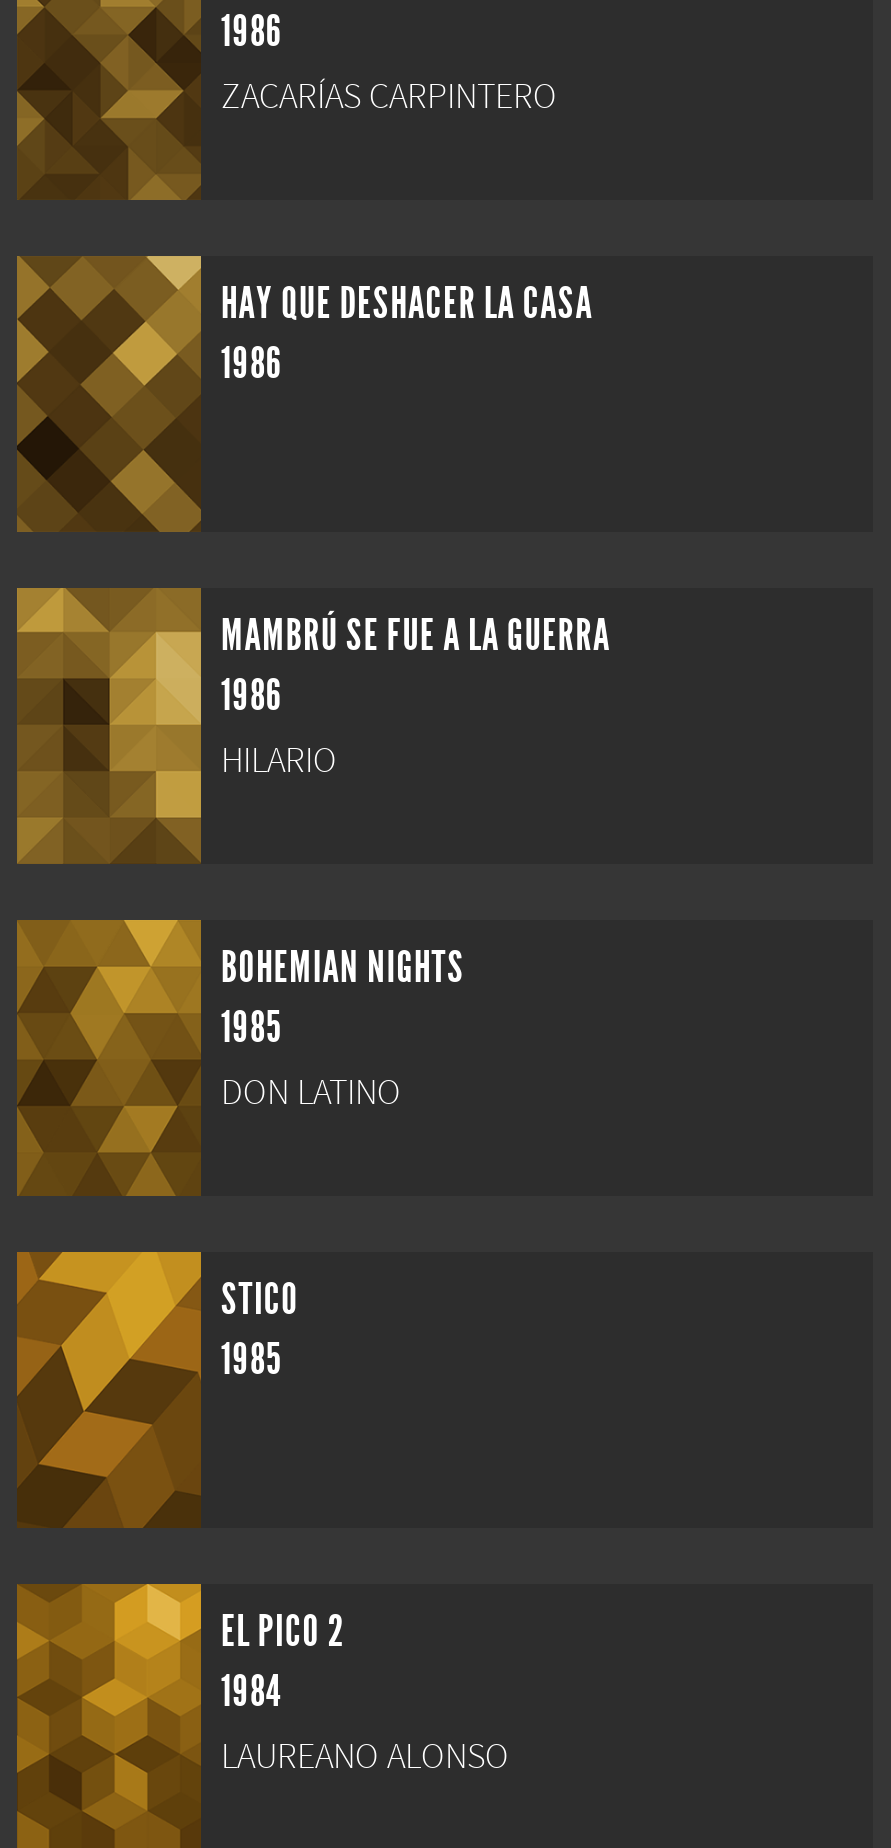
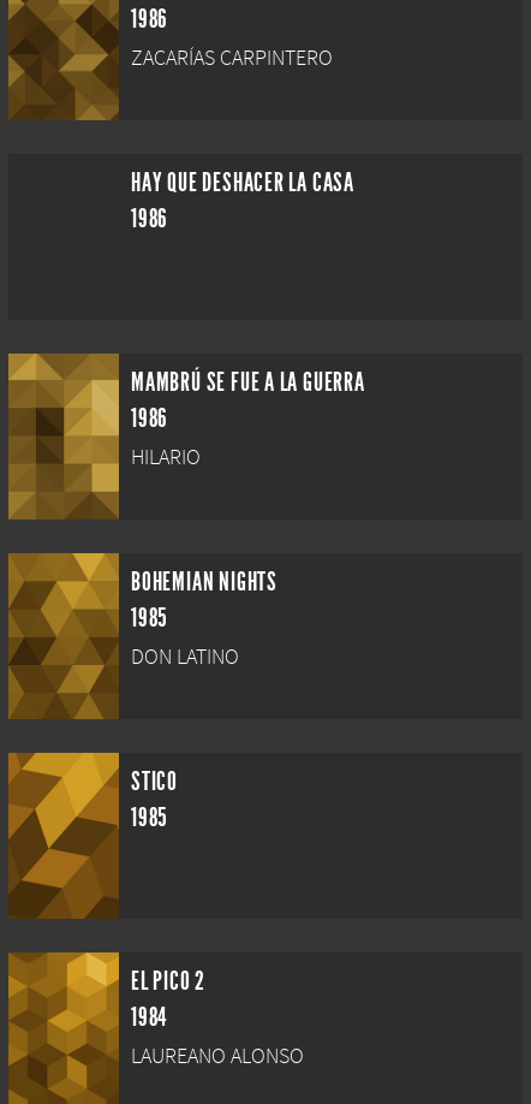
[15,254,203,534] [image] -> none

